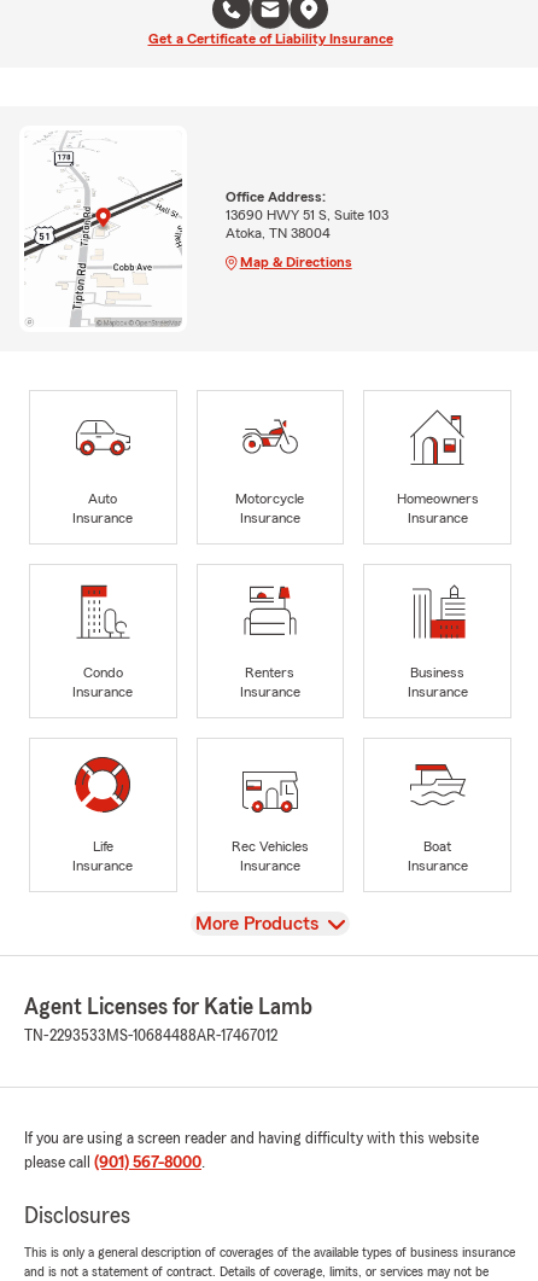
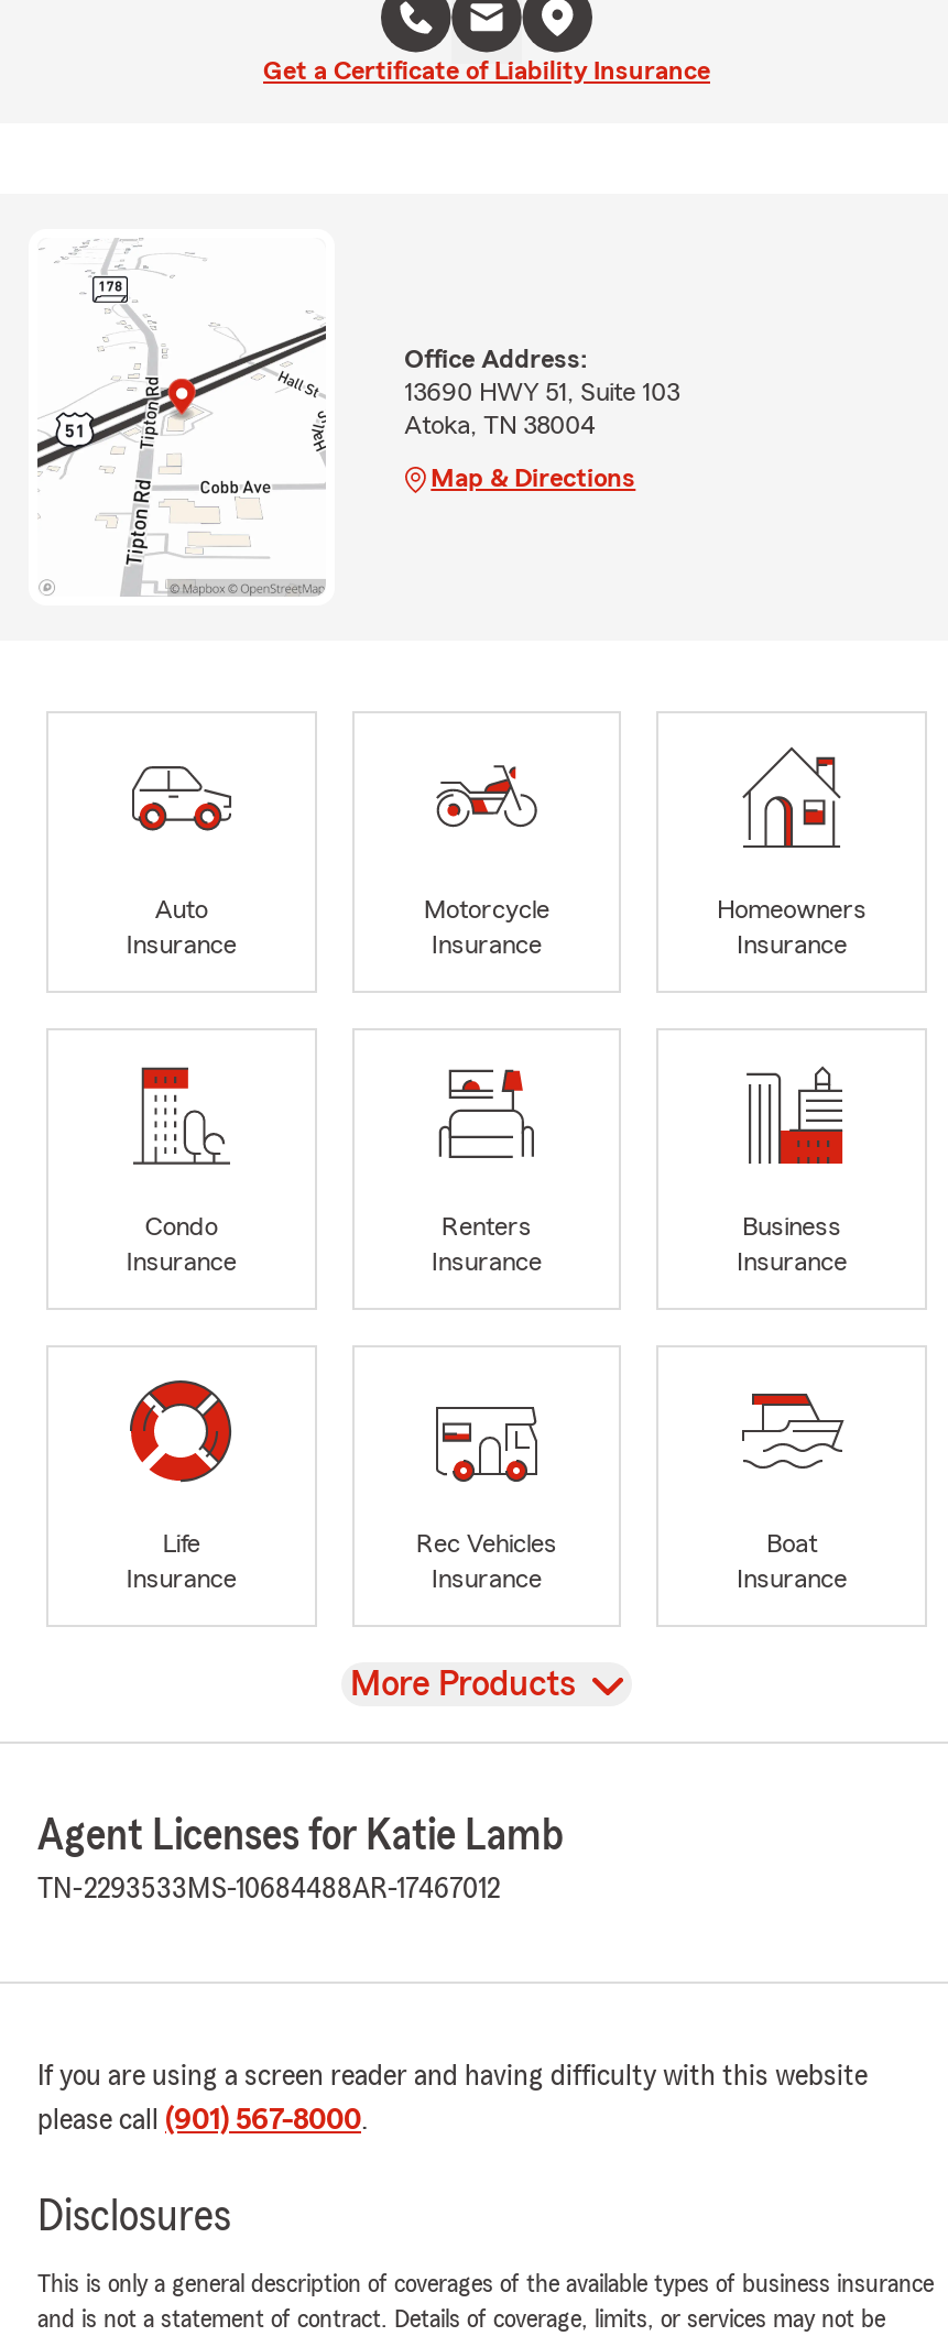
[225,207,388,222] 13690 HWY 51 S, Suite 103 -> [405,378,680,404] 13690 HWY 51, Suite 103

